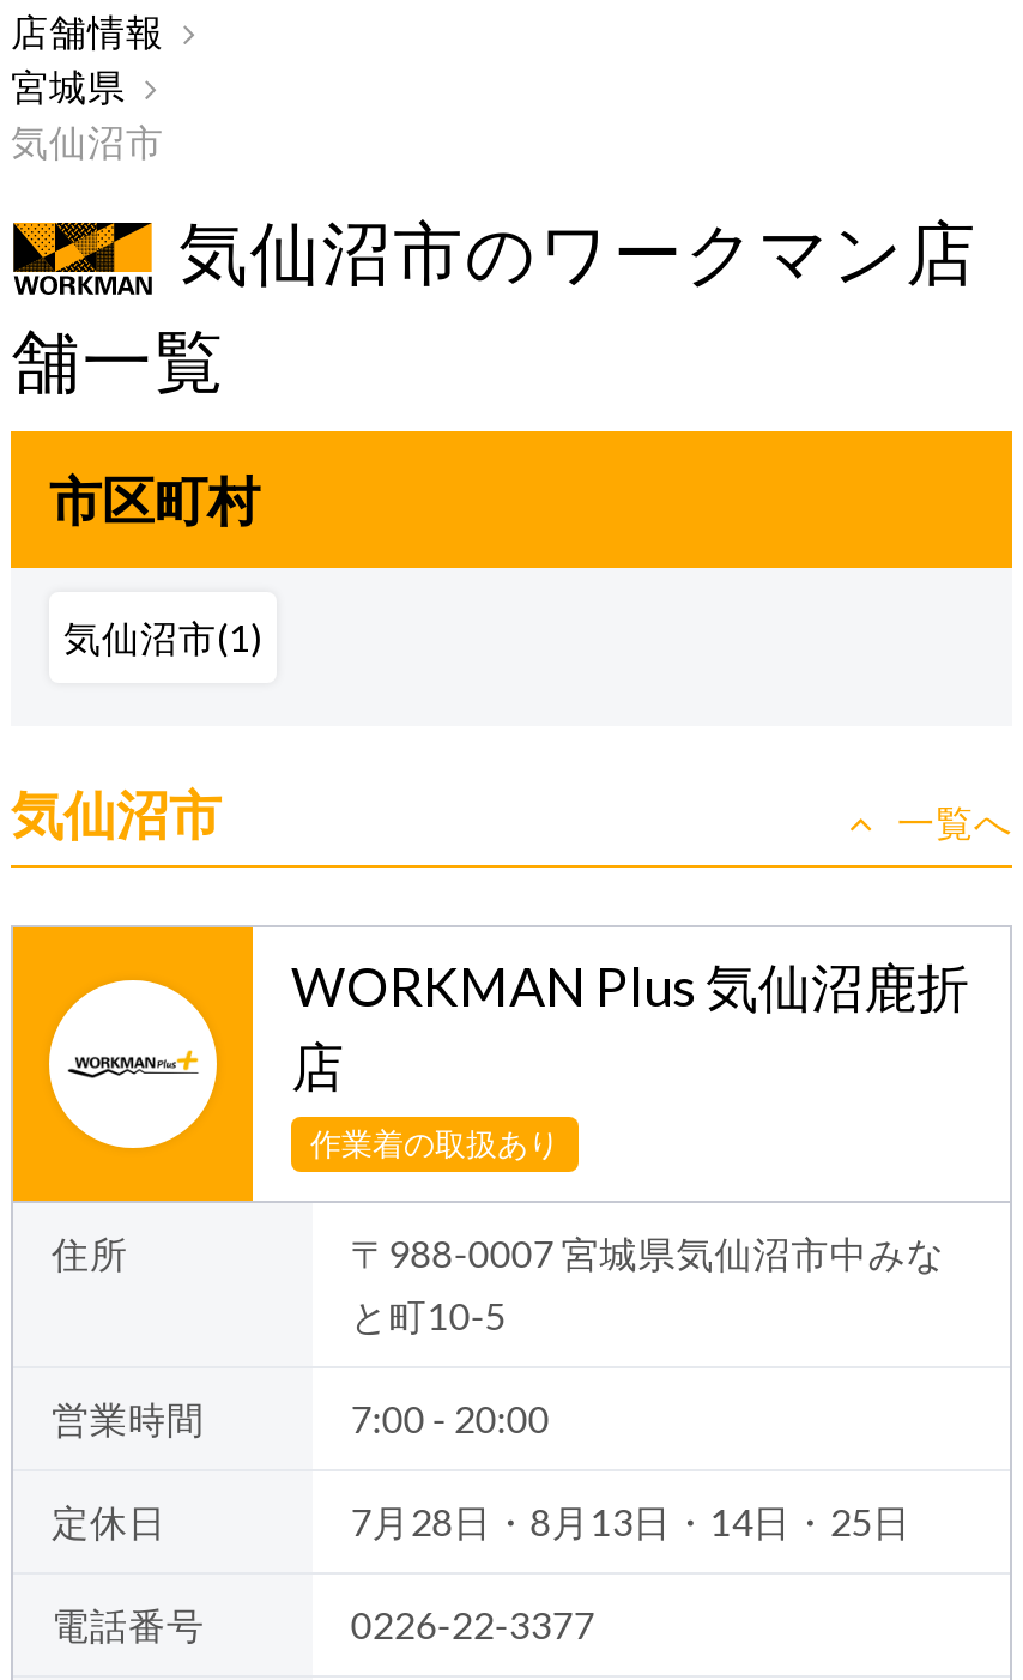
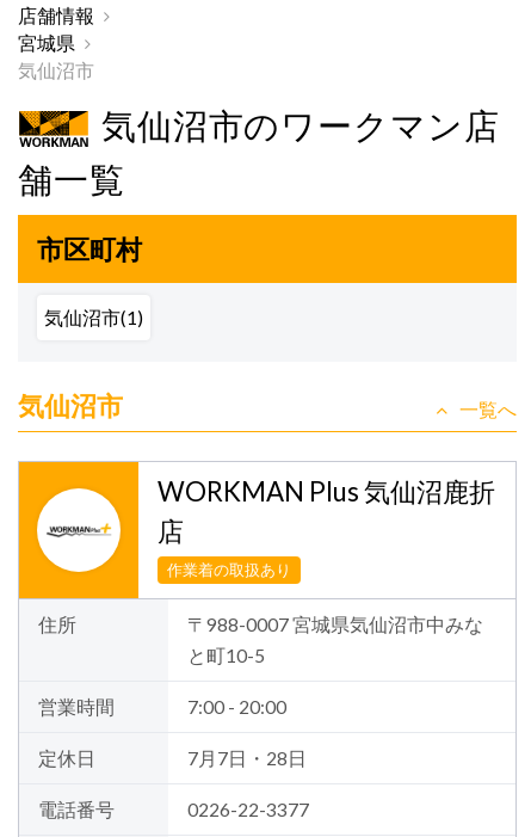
[351,1501,911,1544] 7月28日・8月13日・14日・25日 -> [187,748,306,769] 7月7日・28日

